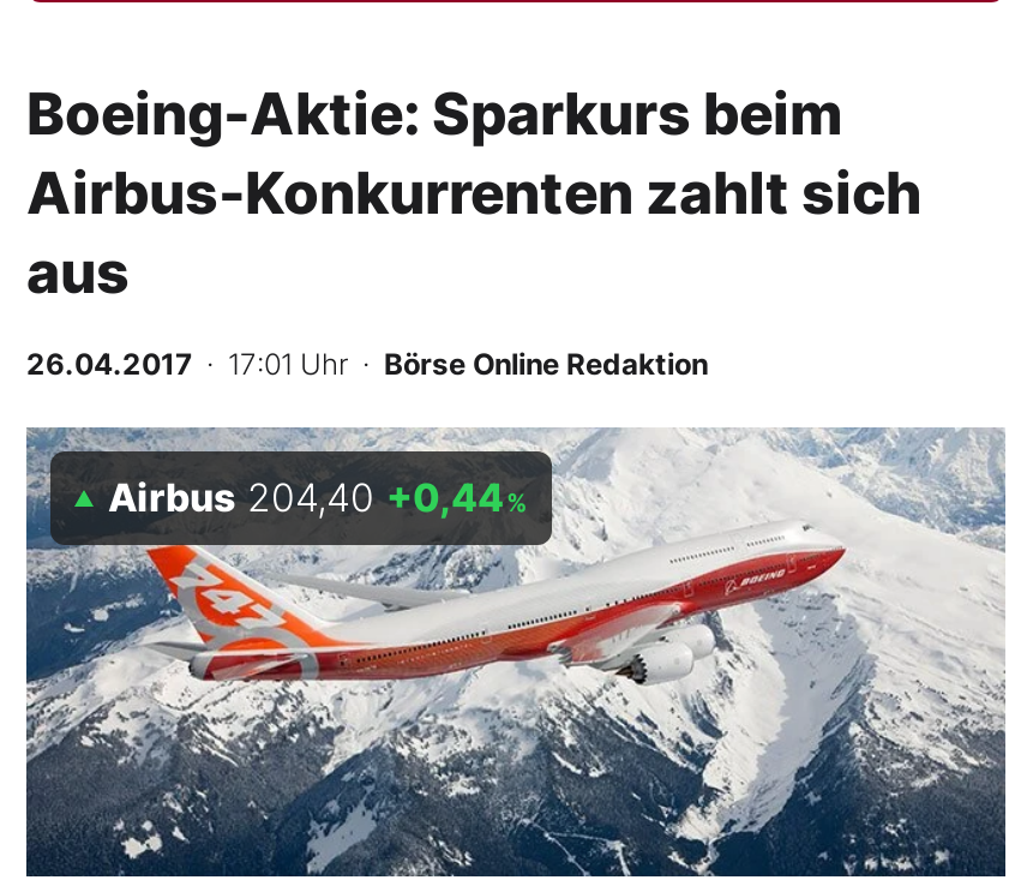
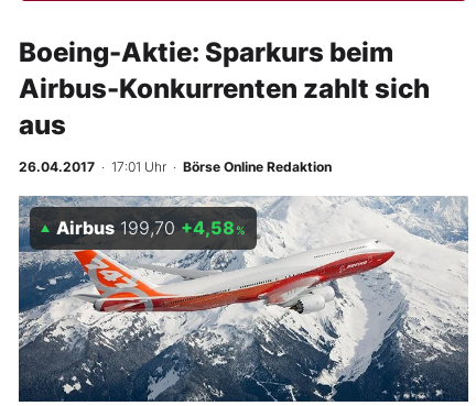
[108,473,528,521] Airbus 204,40 +0,44% -> [56,217,246,239] Airbus 199,70 +4,58%

